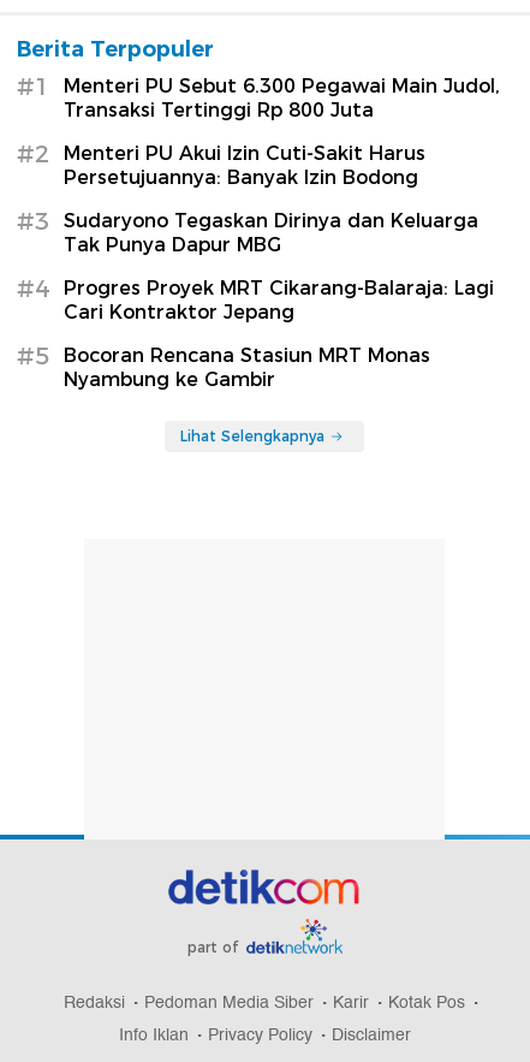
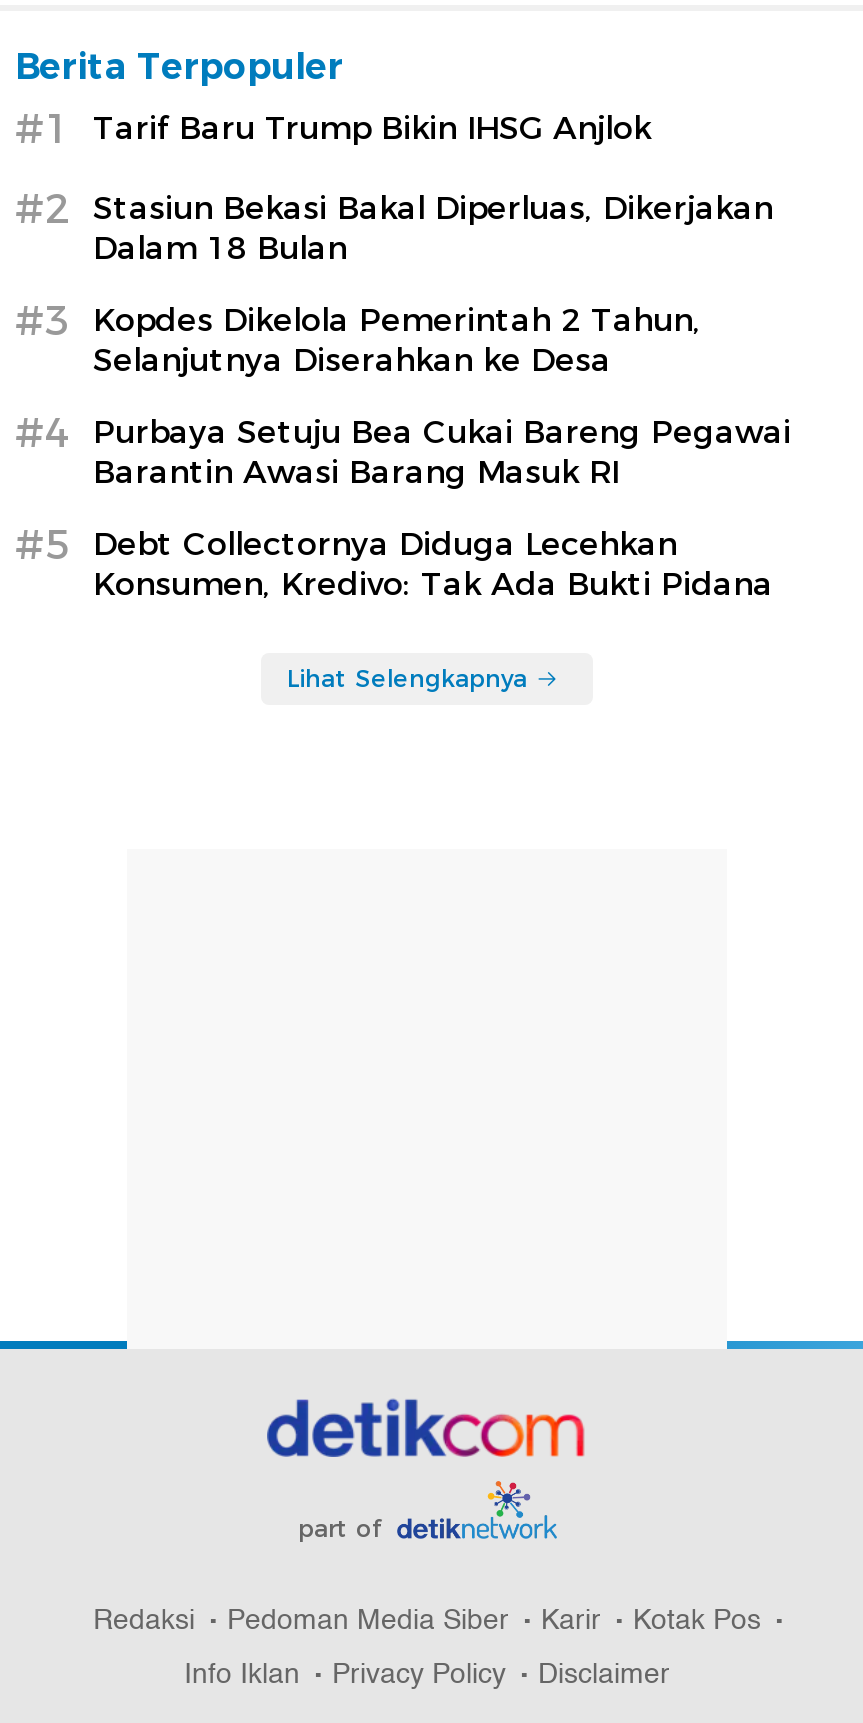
[64,74,500,121] Menteri PU Sebut 6.300 Pegawai Main Judol, | Transaksi Tertinggi Rp 800 Juta -> [93,109,651,147] Tarif Baru Trump Bikin IHSG Anjlok
[64,142,425,189] Menteri PU Akui Izin Cuti-Sakit Harus | Persetujuannya: Banyak Izin Bodong -> [93,189,773,267] Stasiun Bekasi Bakal Diperluas, Dikerjakan | Dalam 18 Bulan
[64,209,478,256] Sudaryono Tegaskan Dirinya dan Keluarga | Tak Punya Dapur MBG -> [93,301,701,379] Kopdes Dikelola Pemerintah 2 Tahun, | Selanjutnya Diserahkan ke Desa
[64,277,494,323] Progres Proyek MRT Cikarang-Balaraja: Lagi | Cari Kontraktor Jepang -> [93,413,791,491] Purbaya Setuju Bea Cukai Bareng Pegawai | Barantin Awasi Barang Masuk RI
[64,344,430,391] Bocoran Rencana Stasiun MRT Monas | Nyambung ke Gambir -> [93,525,773,603] Debt Collectornya Diduga Lecehkan | Konsumen, Kredivo: Tak Ada Bukti Pidana

